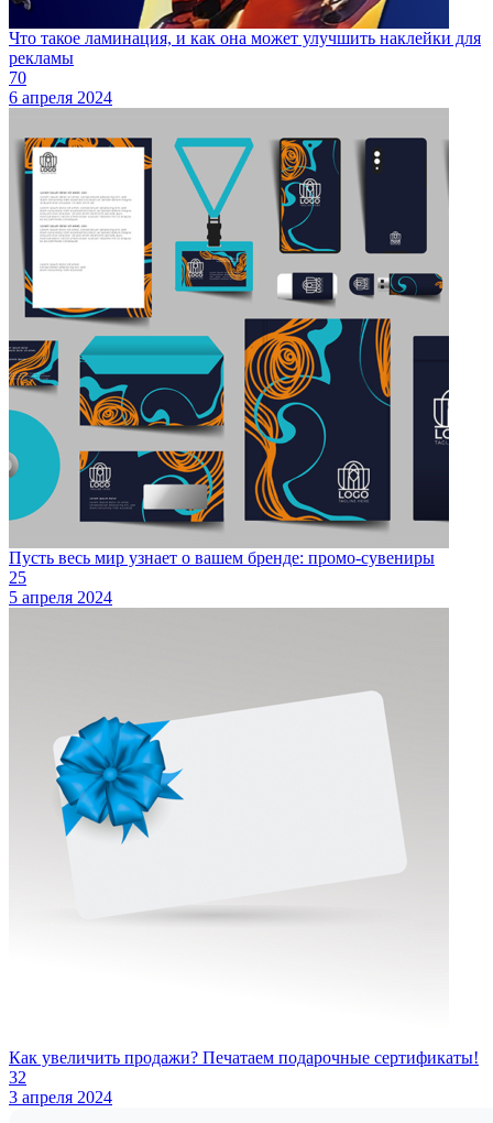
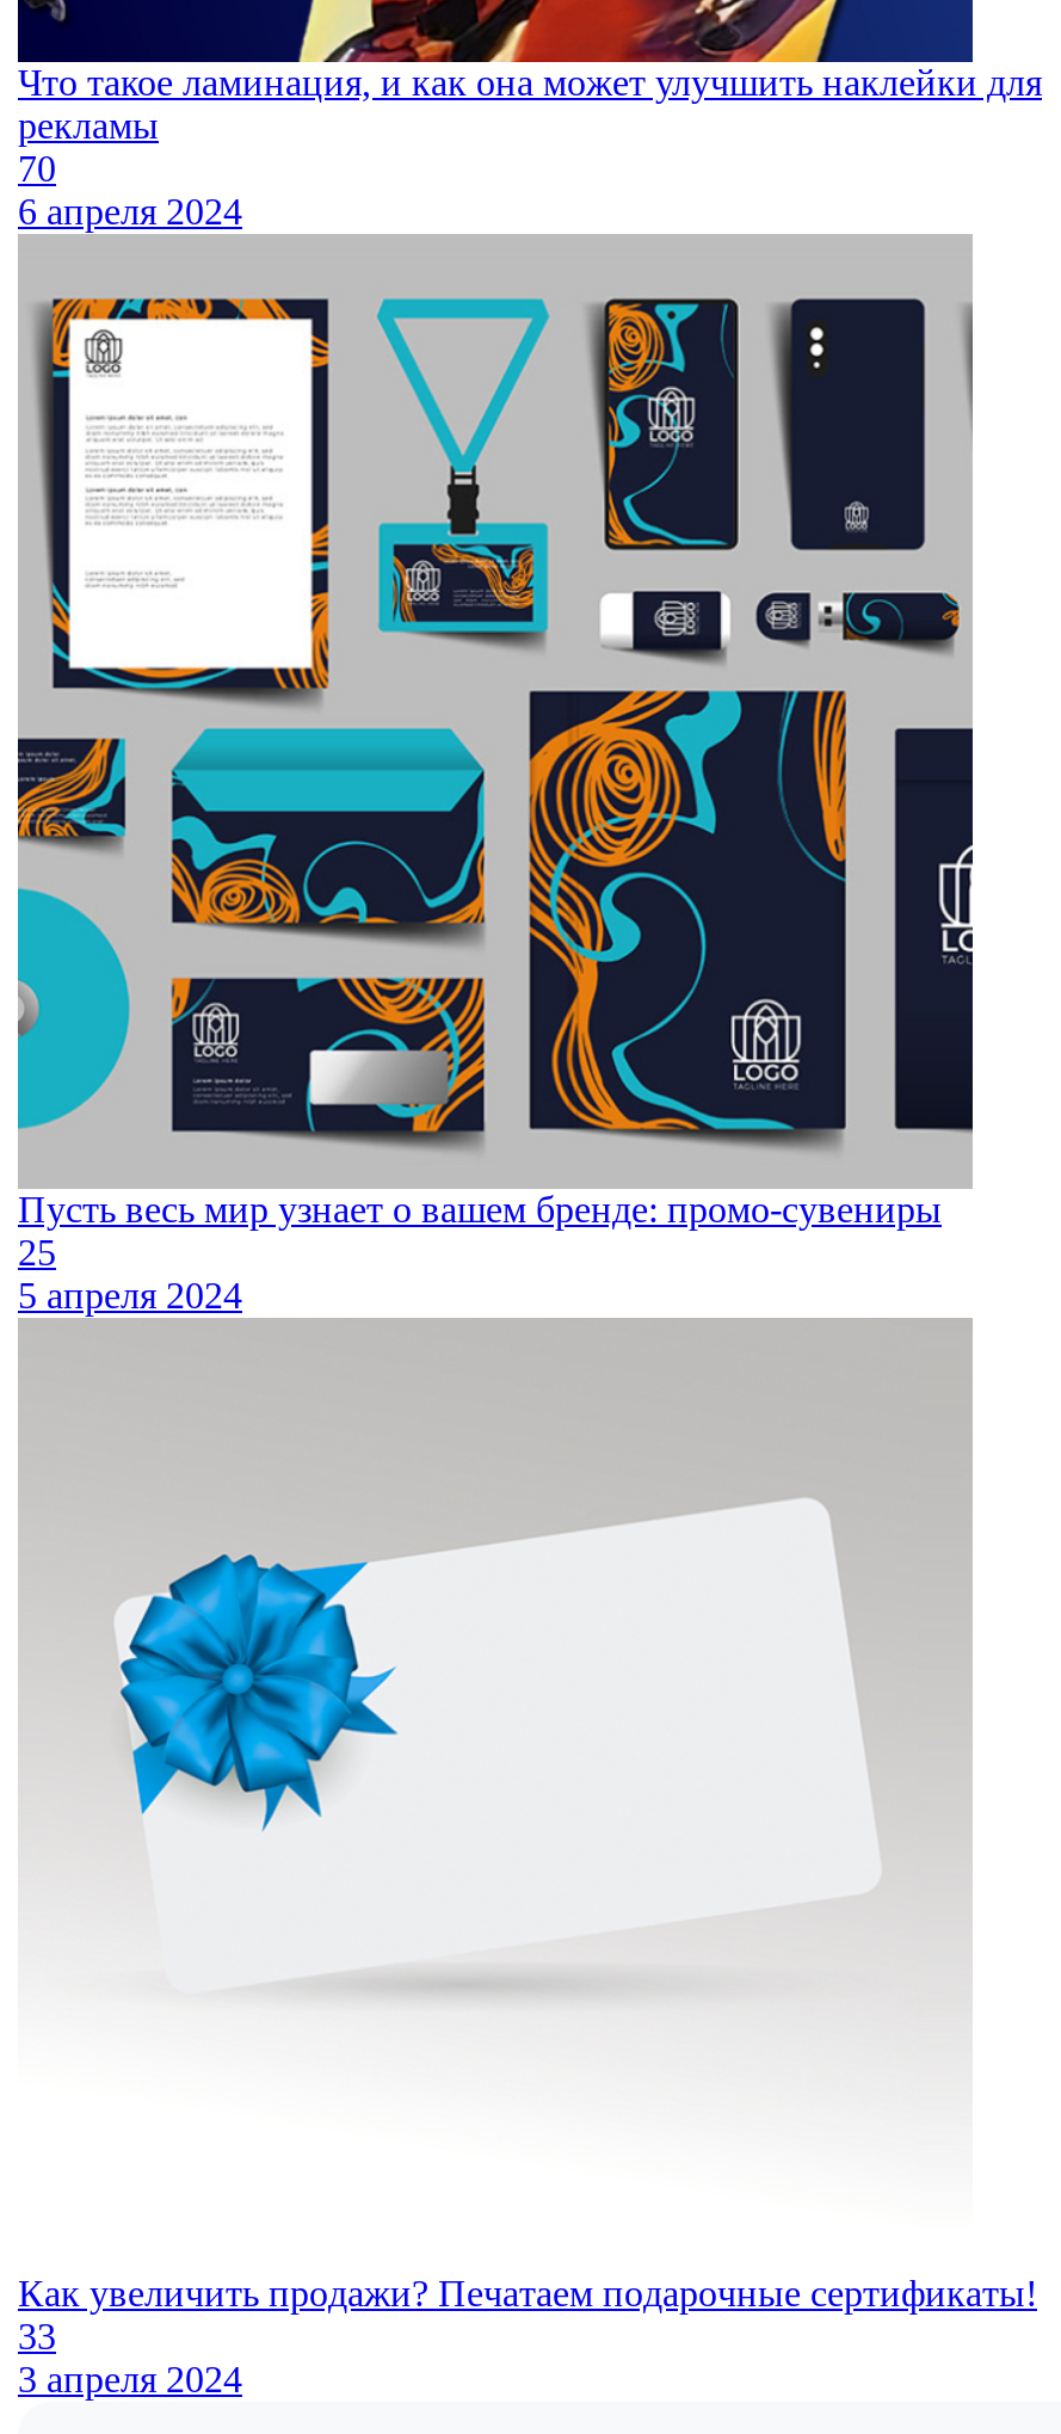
[9,1068,26,1087] 32 -> [18,2316,56,2357] 33

